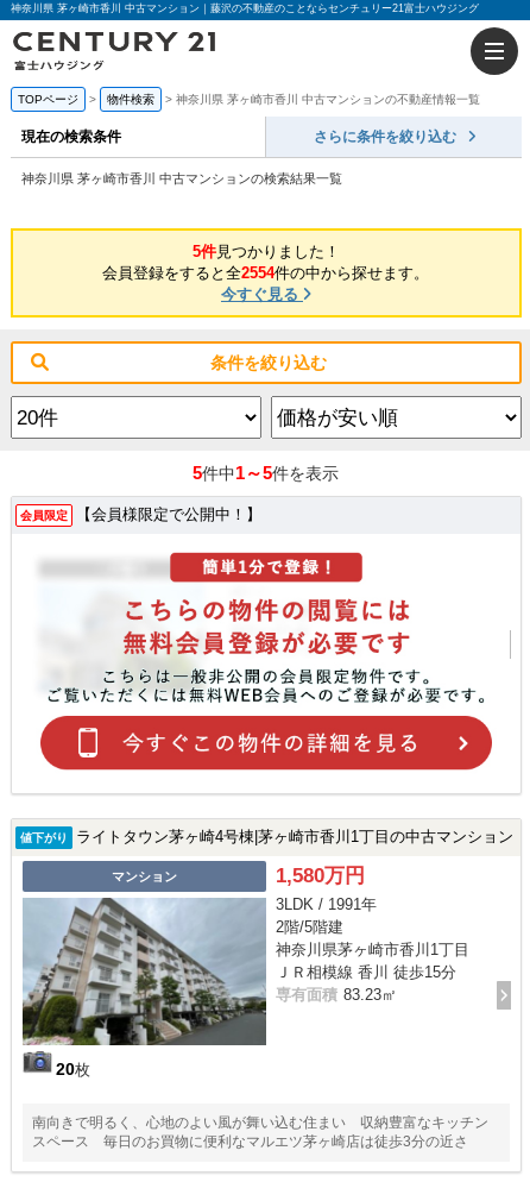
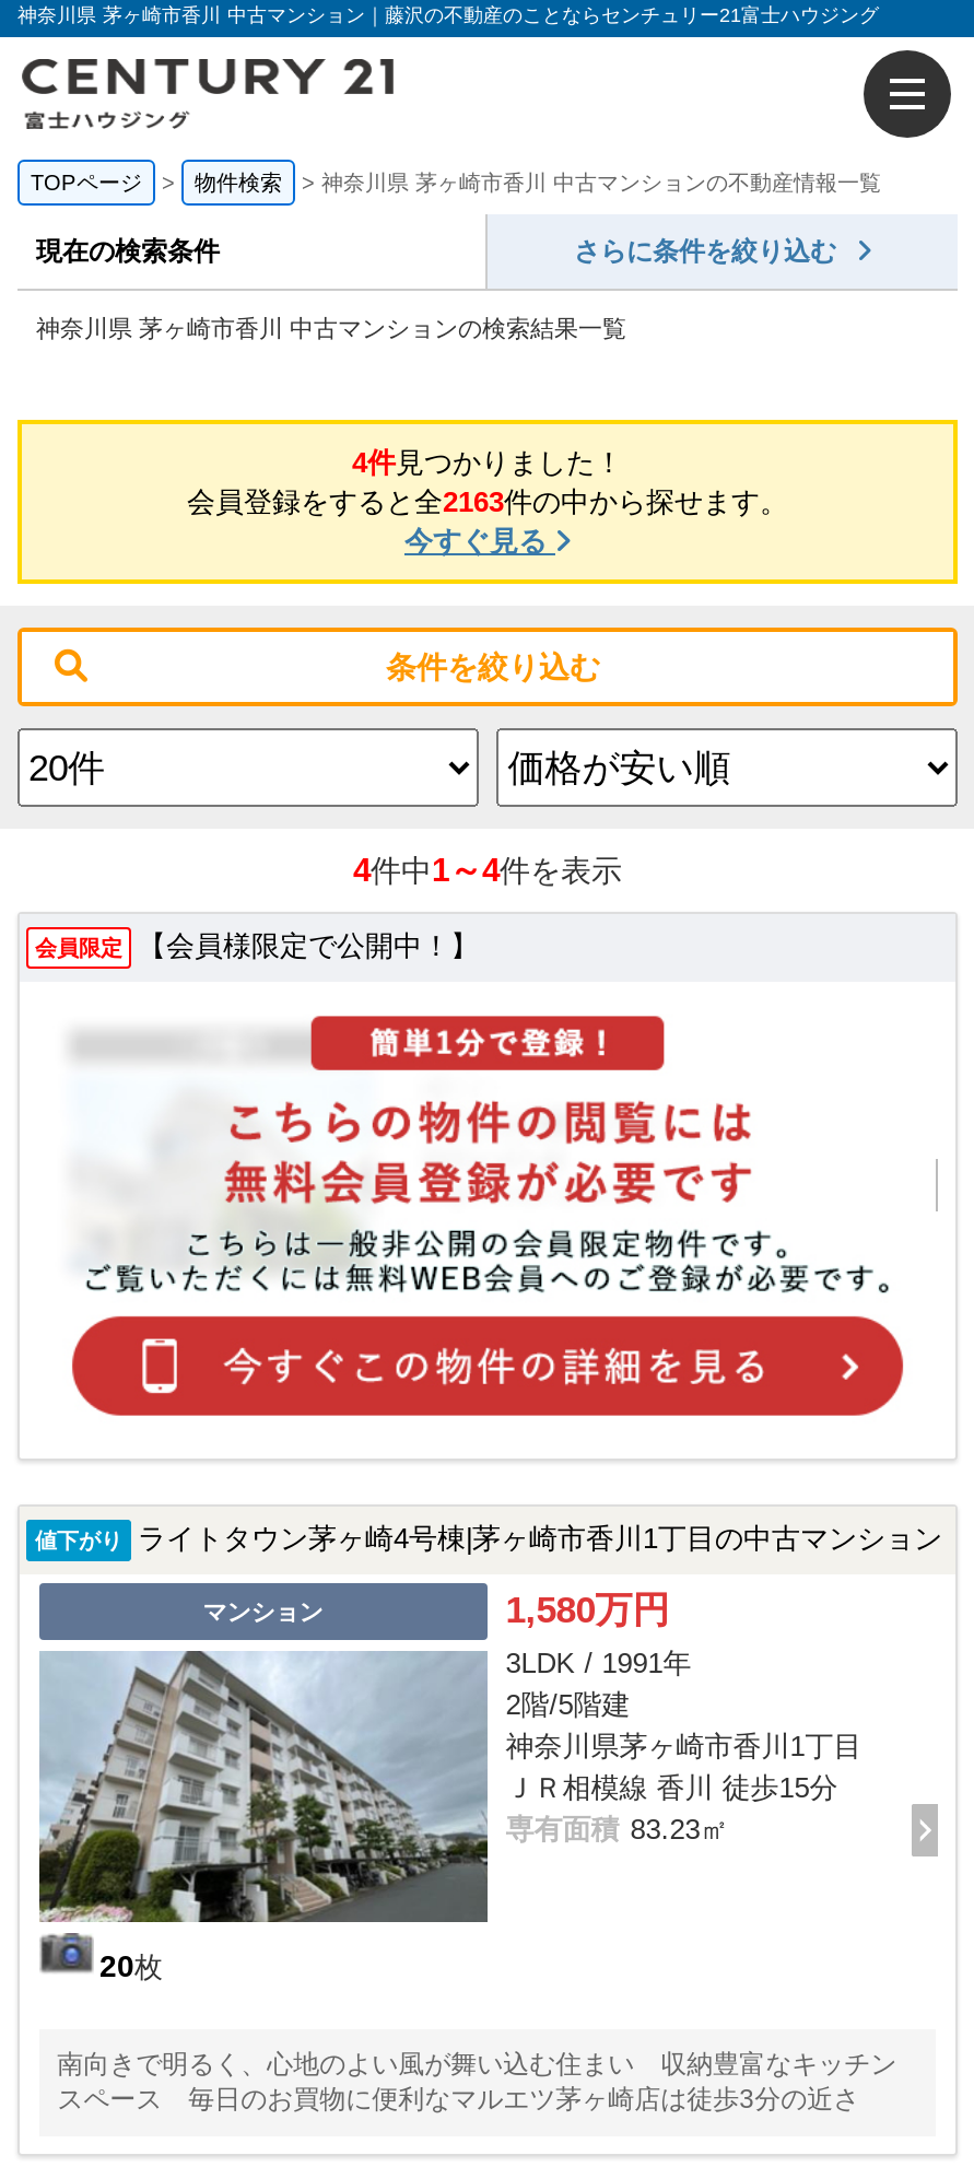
[193,242,340,260] 5件見つかりました！ -> [352,446,623,479] 4件見つかりました！
[103,264,430,282] 会員登録をすると全2554件の中から探せます。 -> [187,485,788,518] 会員登録をすると全2163件の中から探せます。
[193,463,339,483] 5件中1～5件を表示 -> [353,851,622,889] 4件中1～4件を表示

